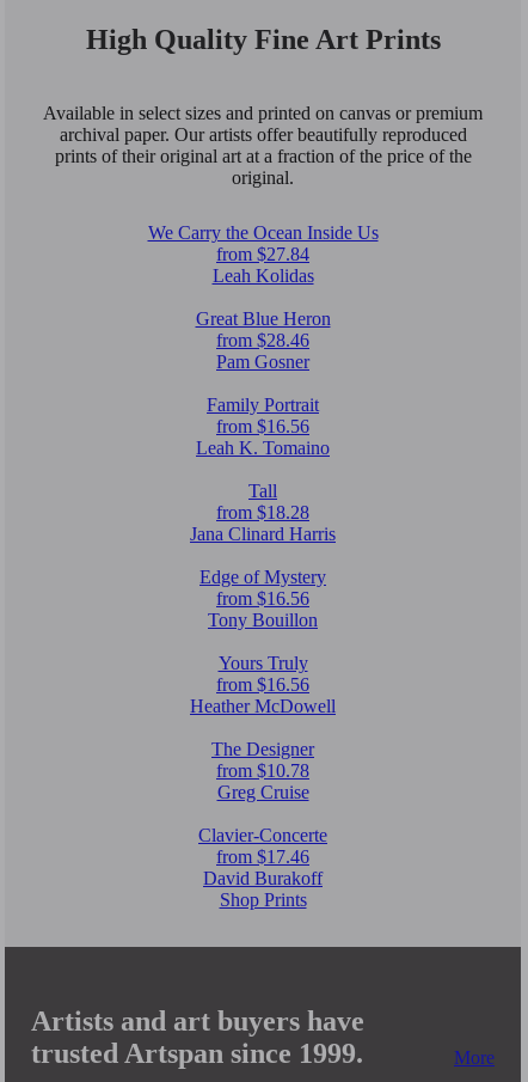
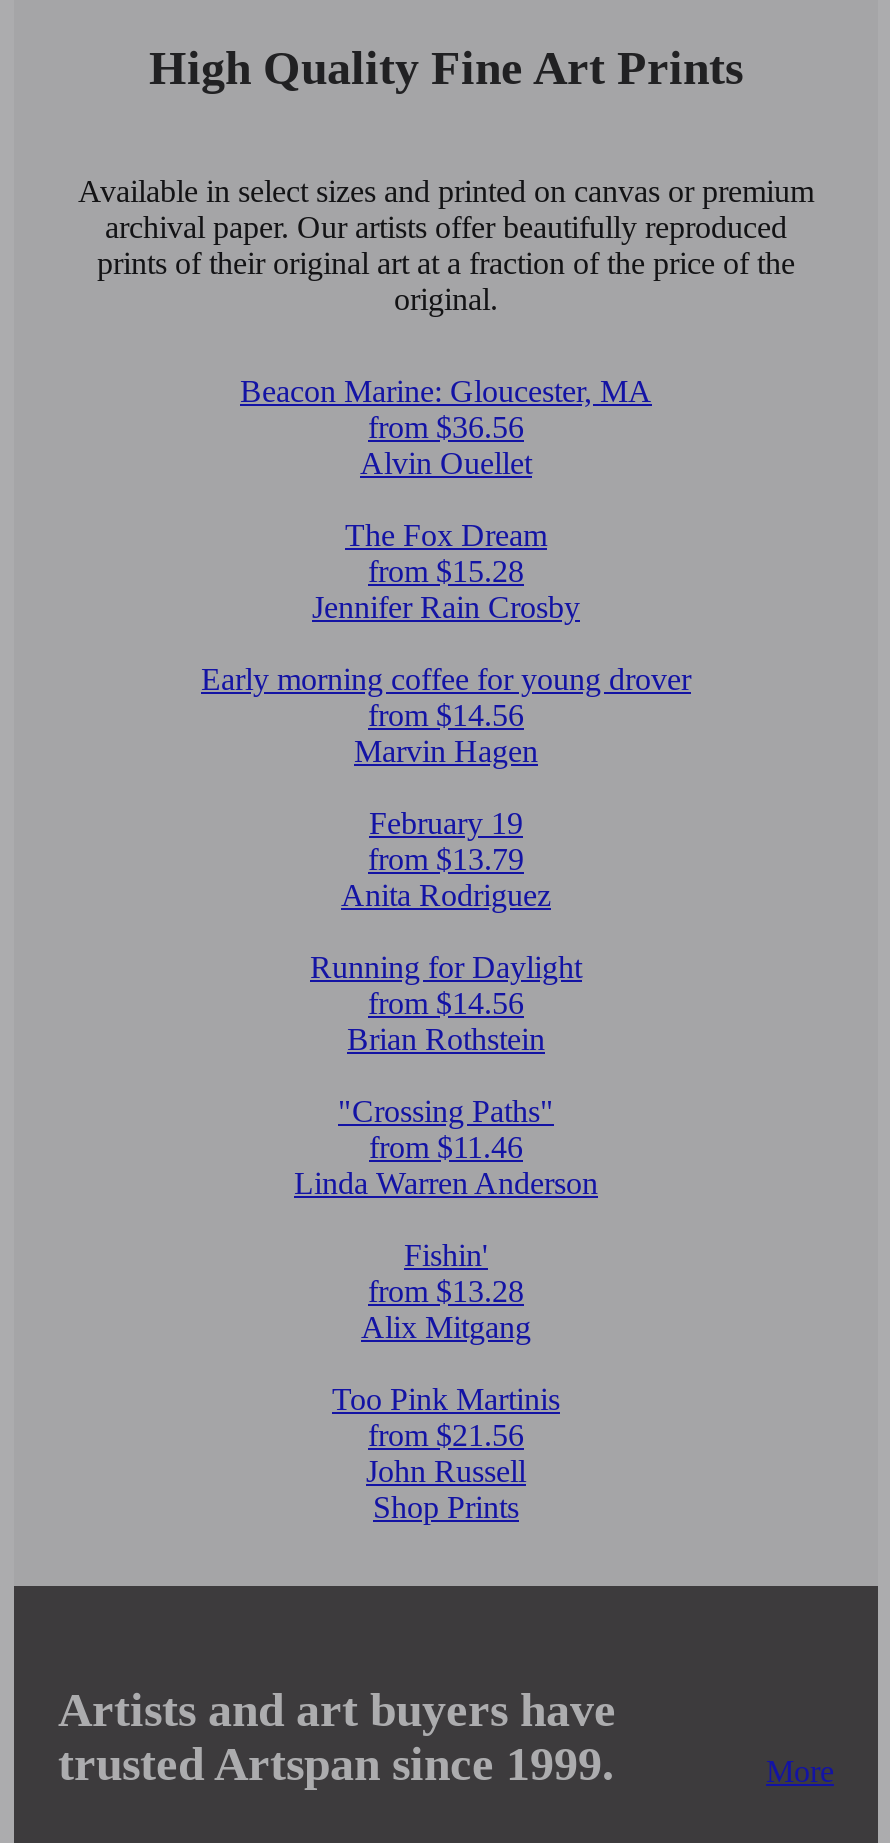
[148,222,378,285] We Carry the Ocean Inside Us | from $27.84 | Leah Kolidas -> [240,373,652,479] Beacon Marine: Gloucester, MA | from $36.56 | Alvin Ouellet
[195,308,330,371] Great Blue Heron | from $28.46 | Pam Gosner -> [312,517,580,623] The Fox Dream | from $15.28 | Jennifer Rain Crosby
[196,394,330,457] Family Portrait | from $16.56 | Leah K. Tomaino -> [201,661,691,767] Early morning coffee for young drover | from $14.56 | Marvin Hagen
[190,480,336,543] Tall | from $18.28 | Jana Clinard Harris -> [341,805,551,911] February 19 | from $13.79 | Anita Rodriguez
[199,566,326,629] Edge of Mystery | from $16.56 | Tony Bouillon -> [310,949,582,1055] Running for Daylight | from $14.56 | Brian Rothstein
[190,652,336,716] Yours Truly | from $16.56 | Heather McDowell -> [294,1093,598,1199] "Crossing Paths" | from $11.46 | Linda Warren Anderson
[211,738,314,802] The Designer | from $10.78 | Greg Cruise -> [361,1237,531,1343] Fishin' | from $13.28 | Alix Mitgang
[198,824,327,888] Clavier-Concerte | from $17.46 | David Burakoff -> [332,1381,560,1487] Too Pink Martinis | from $21.56 | John Russell

